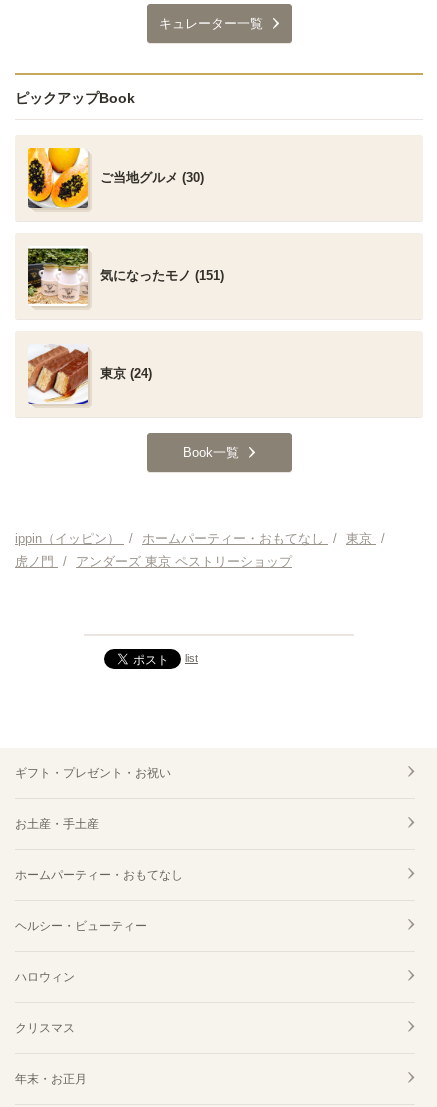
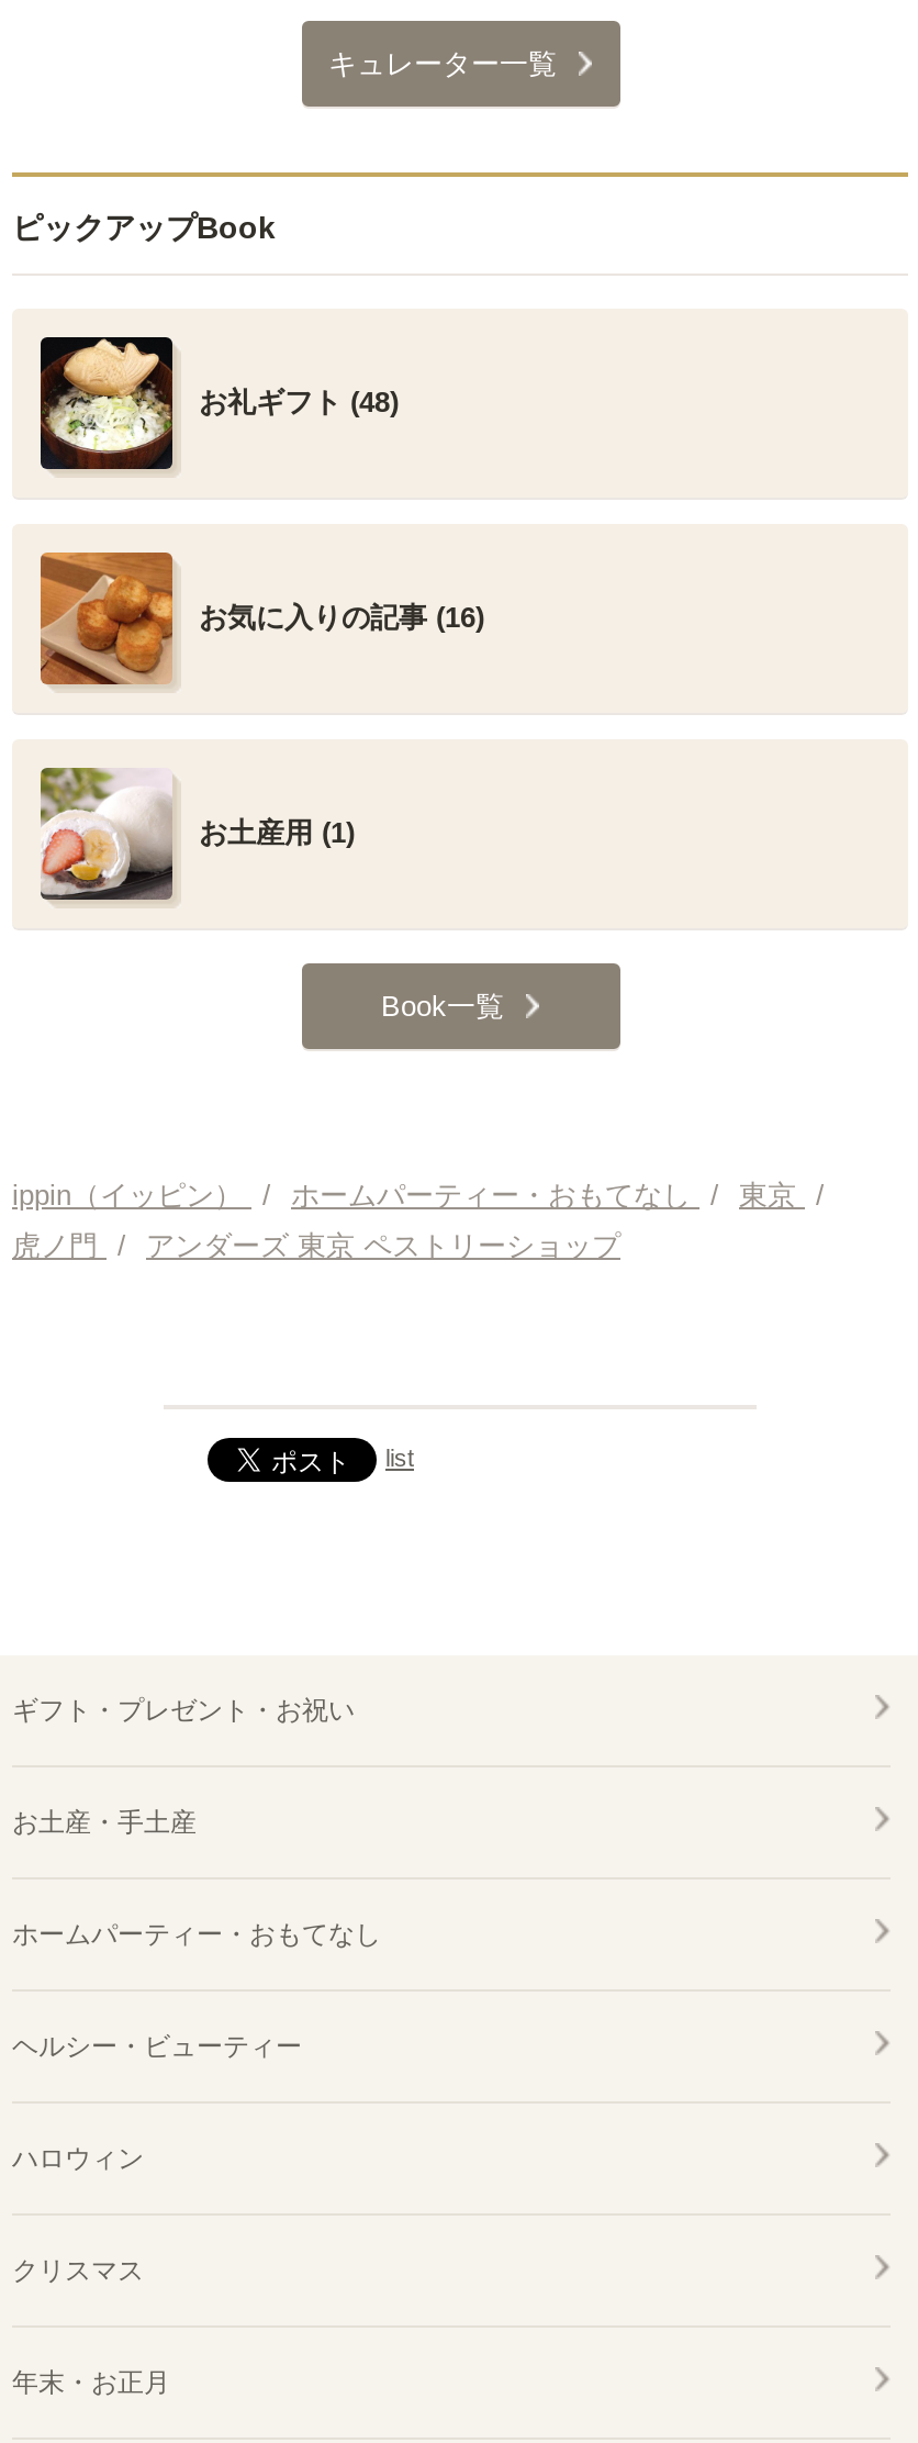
[27,147,204,208] [image] | ご当地グルメ (30) -> [38,335,399,471] [image] | お礼ギフト (48)
[27,246,224,307] [image] | 気になったモノ (151) -> [38,550,484,687] [image] | お気に入りの記事 (16)
[27,344,152,405] [image] | 東京 (24) -> [38,766,355,902] [image] | お土産用 (1)

